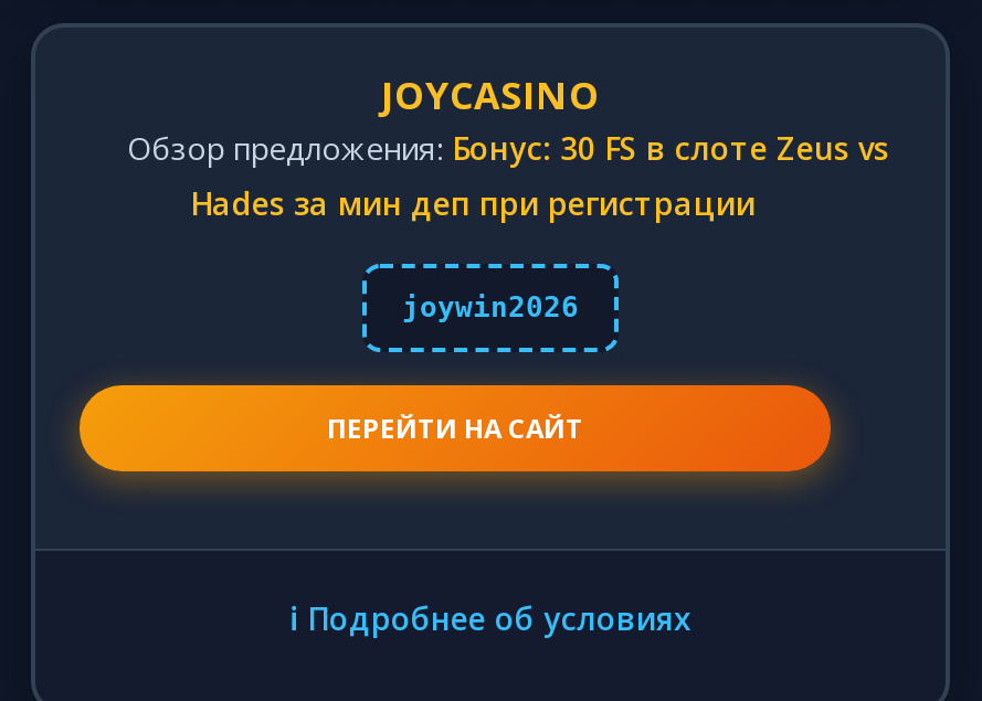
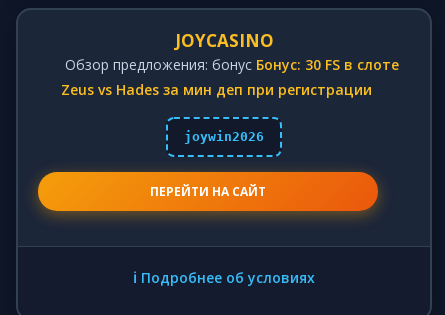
[127,127,889,224] Обзор предложения: Бонус: 30 FS в слоте Zeus vs | Hades за мин деп при регистрации -> [60,55,399,99] Обзор предложения: бонус Бонус: 30 FS в слоте | Zeus vs Hades за мин деп при регистрации

